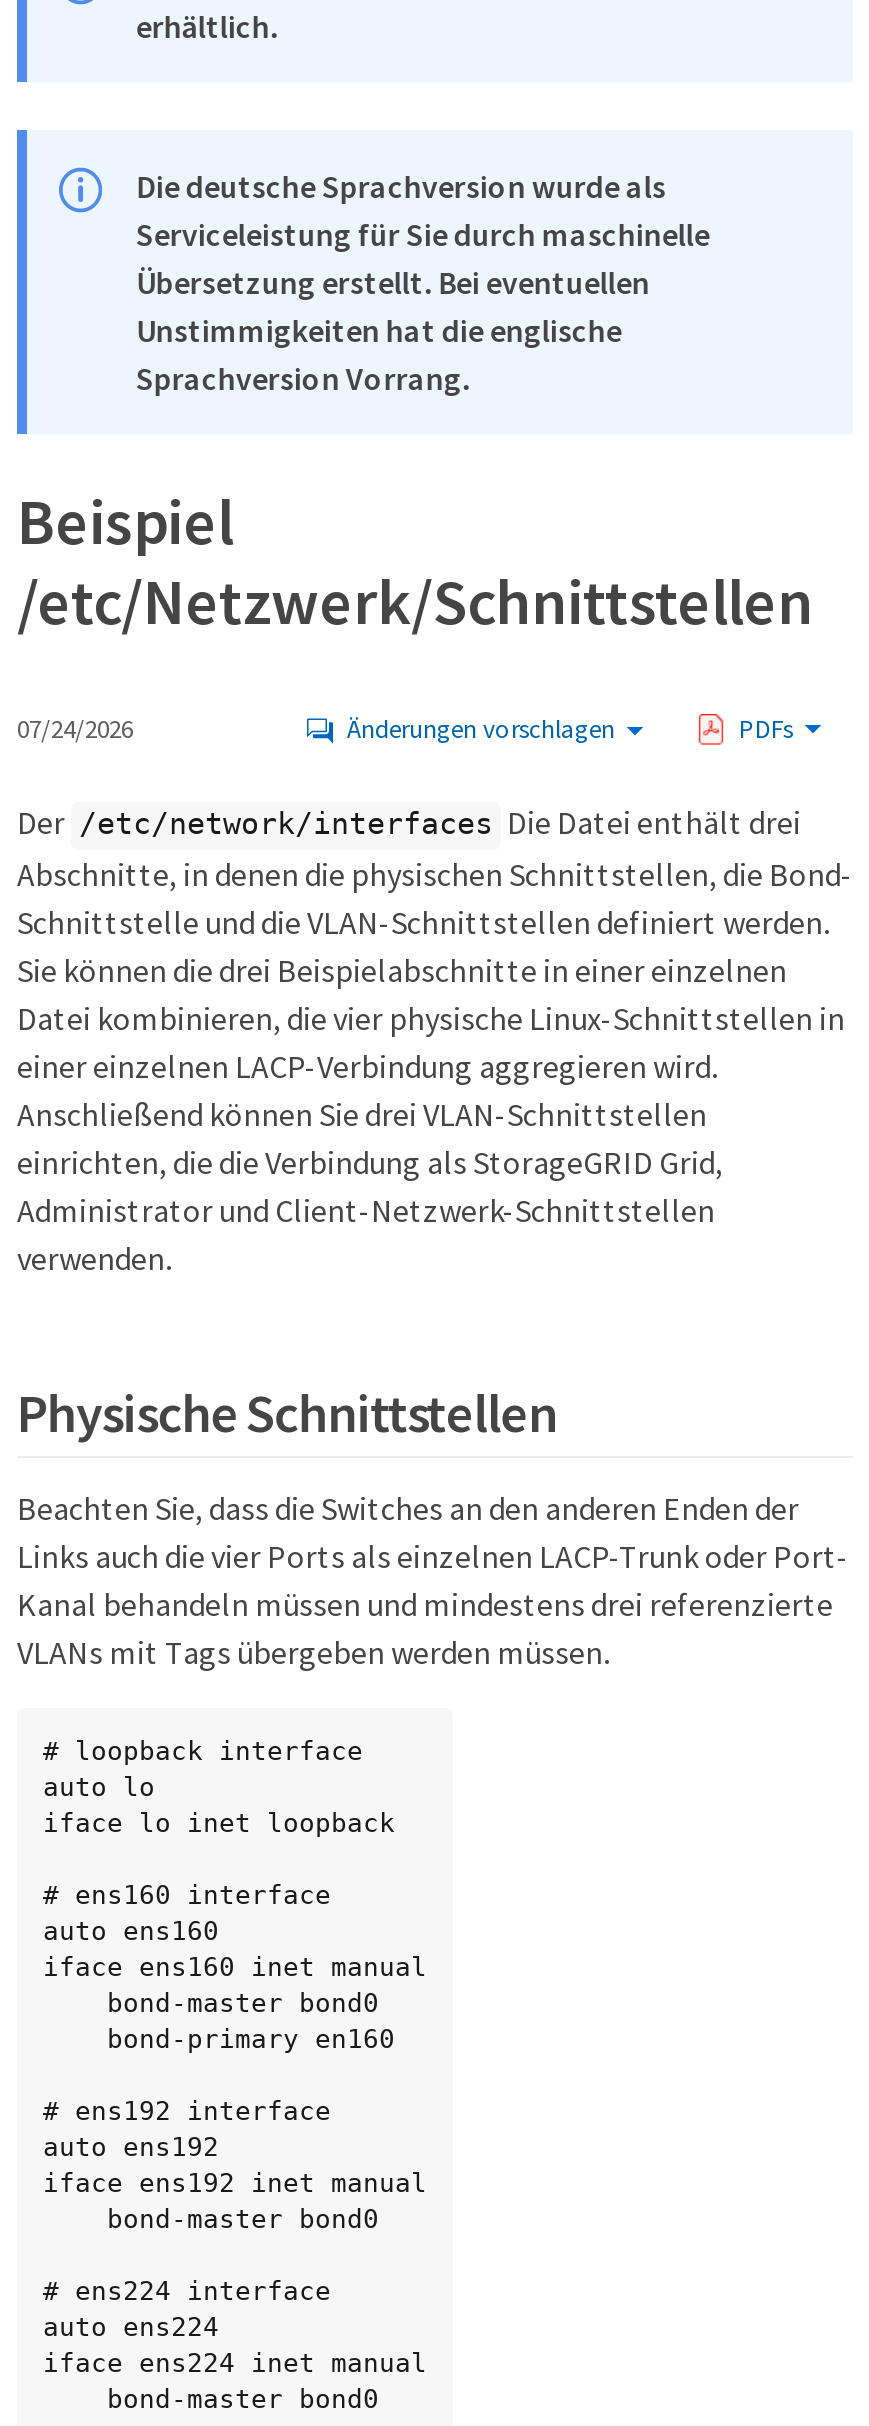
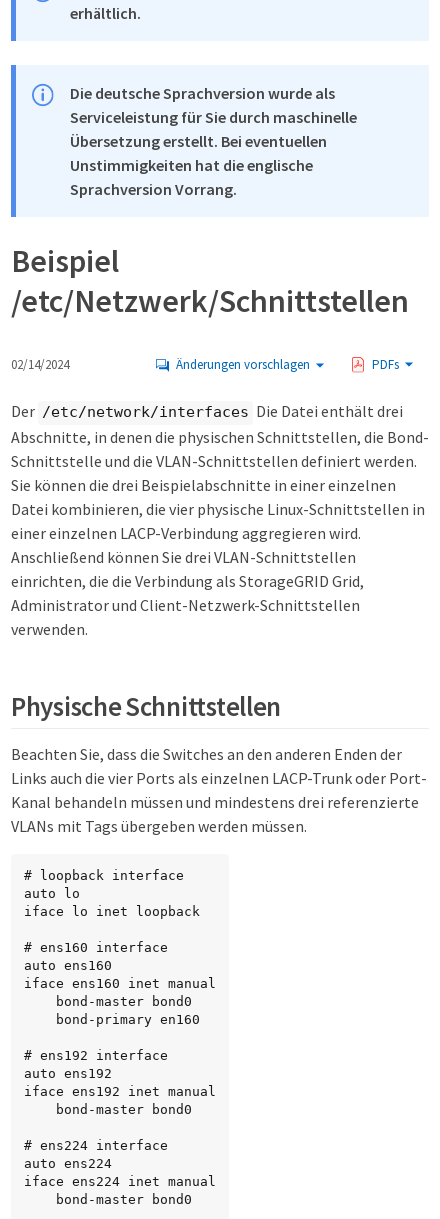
[17,712,133,746] 07/24/2026 -> [11,356,69,373] 02/14/2024

